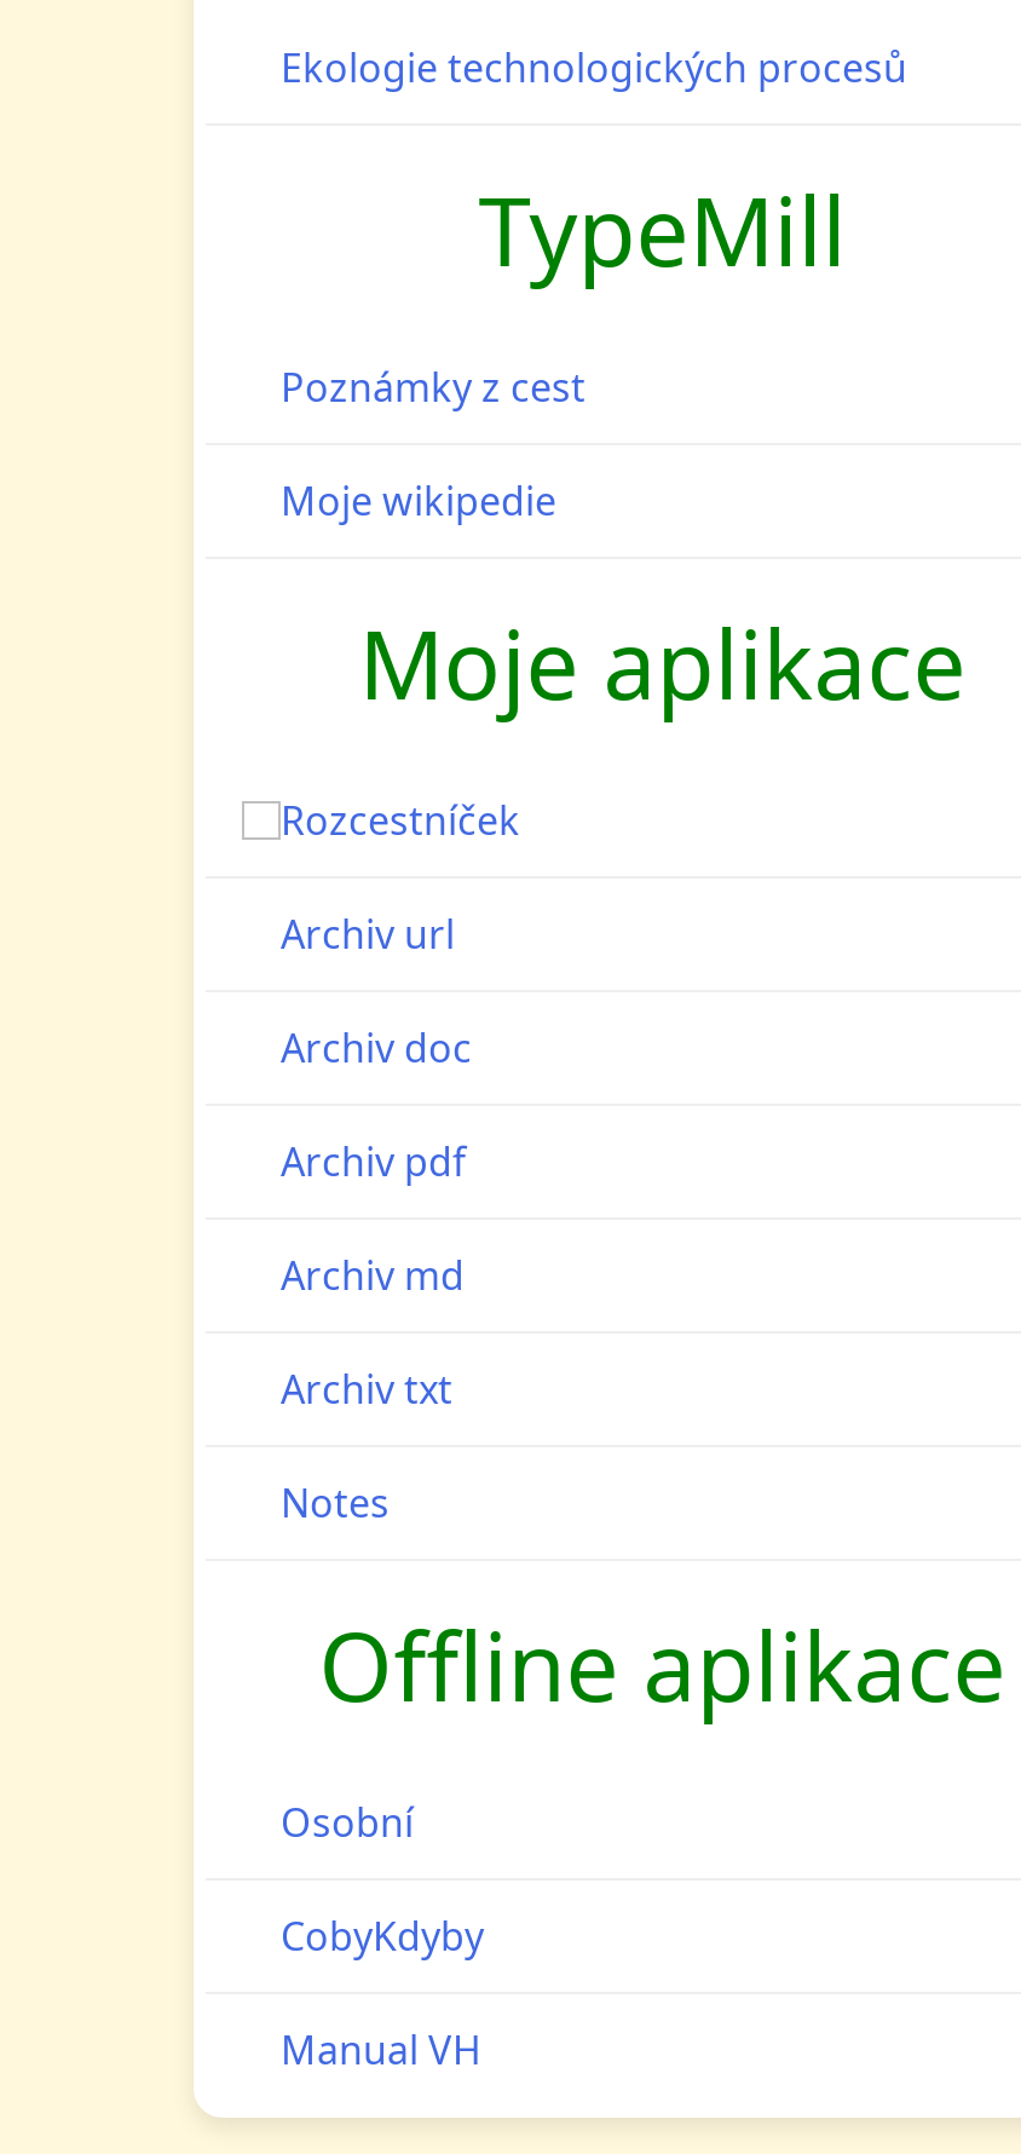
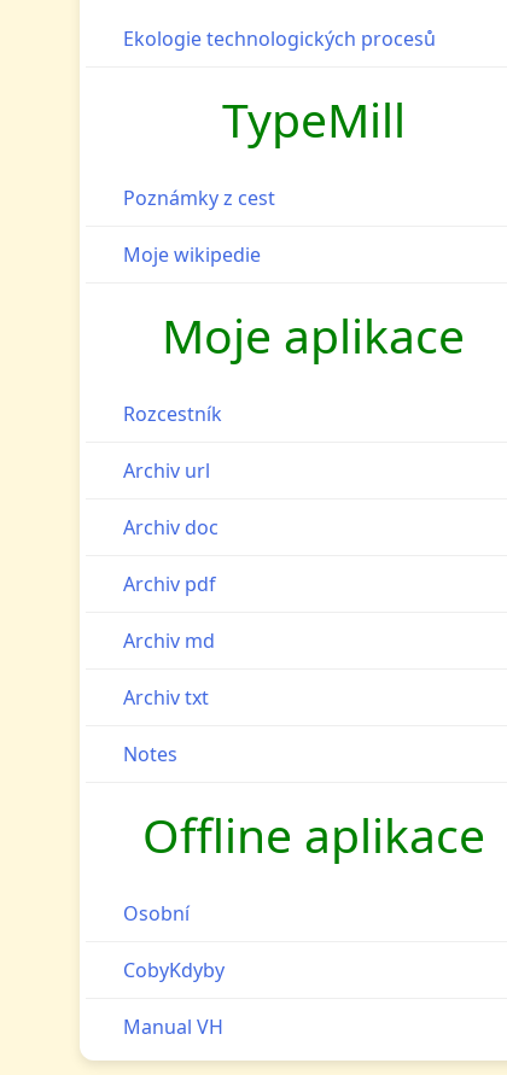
[281,794,520,847] Rozcestníček -> [123,400,222,427] Rozcestník

